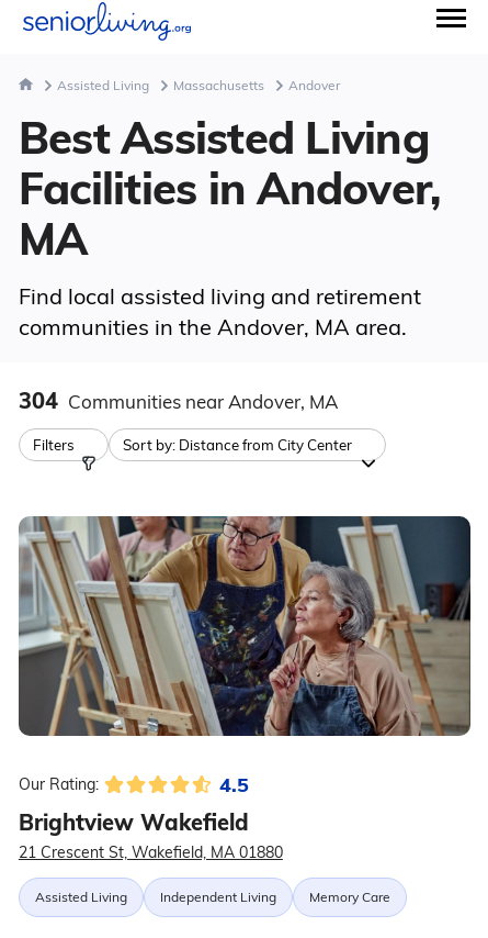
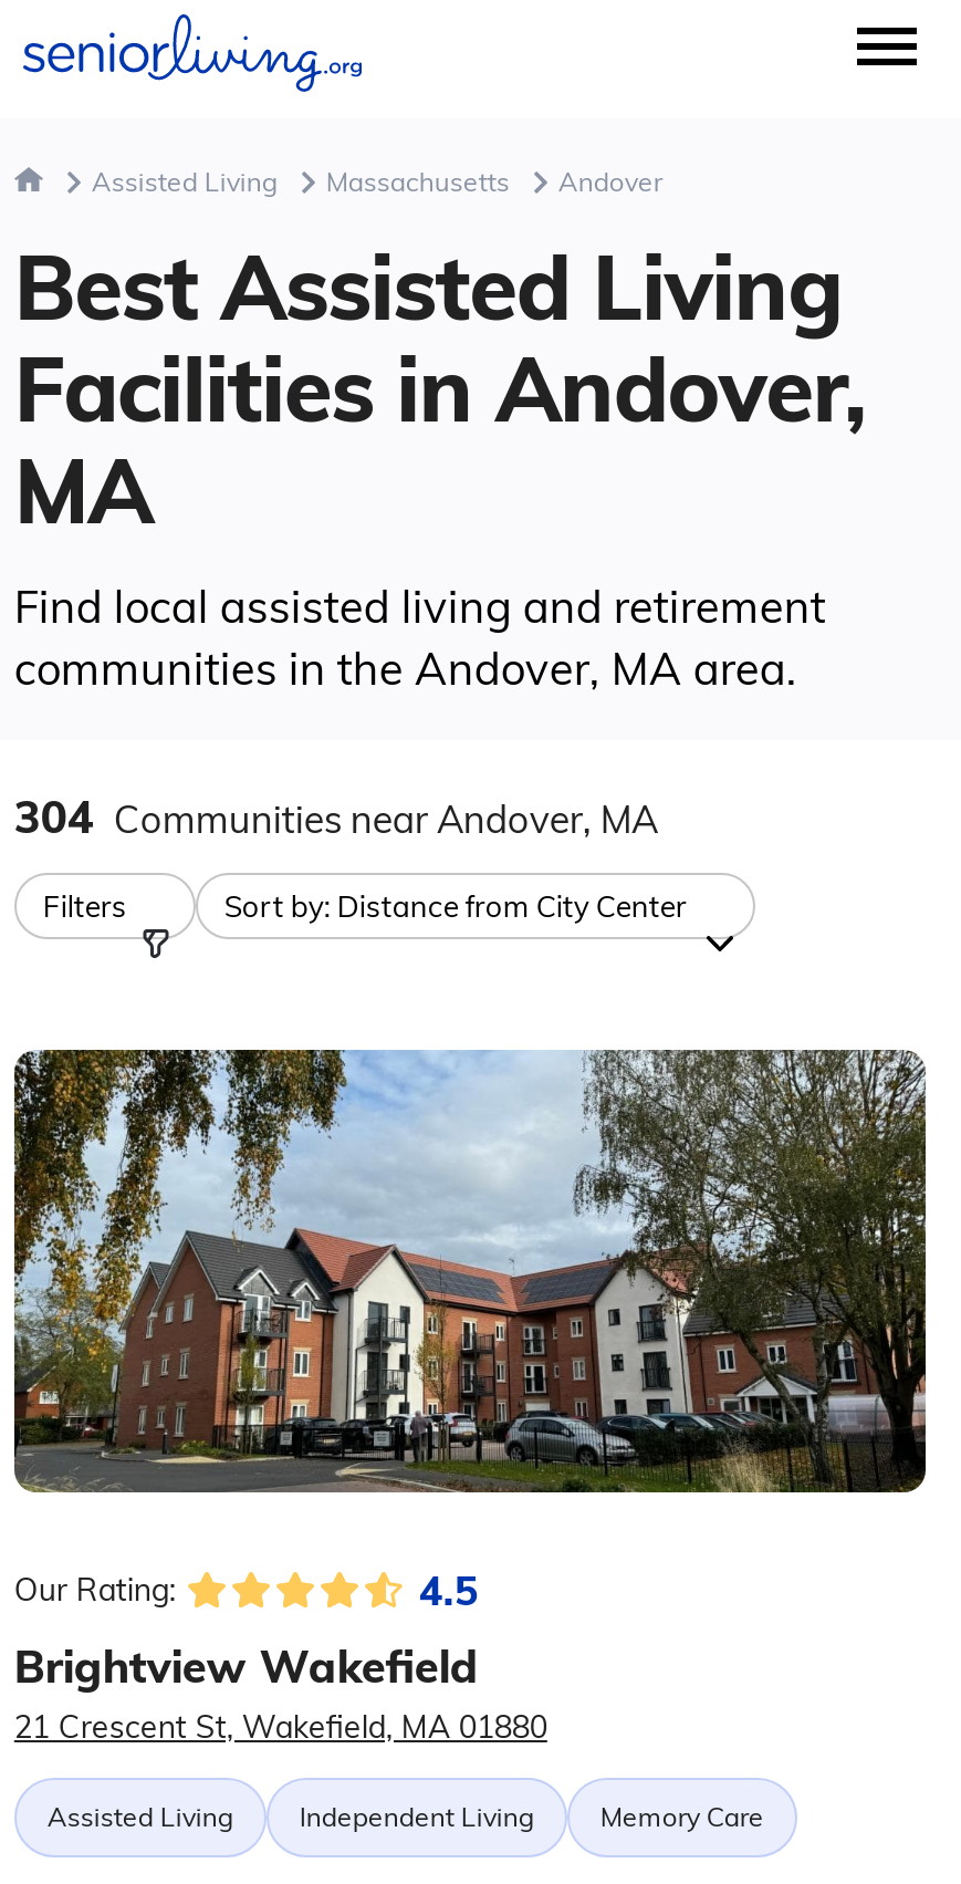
[19,515,472,737] [image] -> [12,1048,928,1495] [image]

